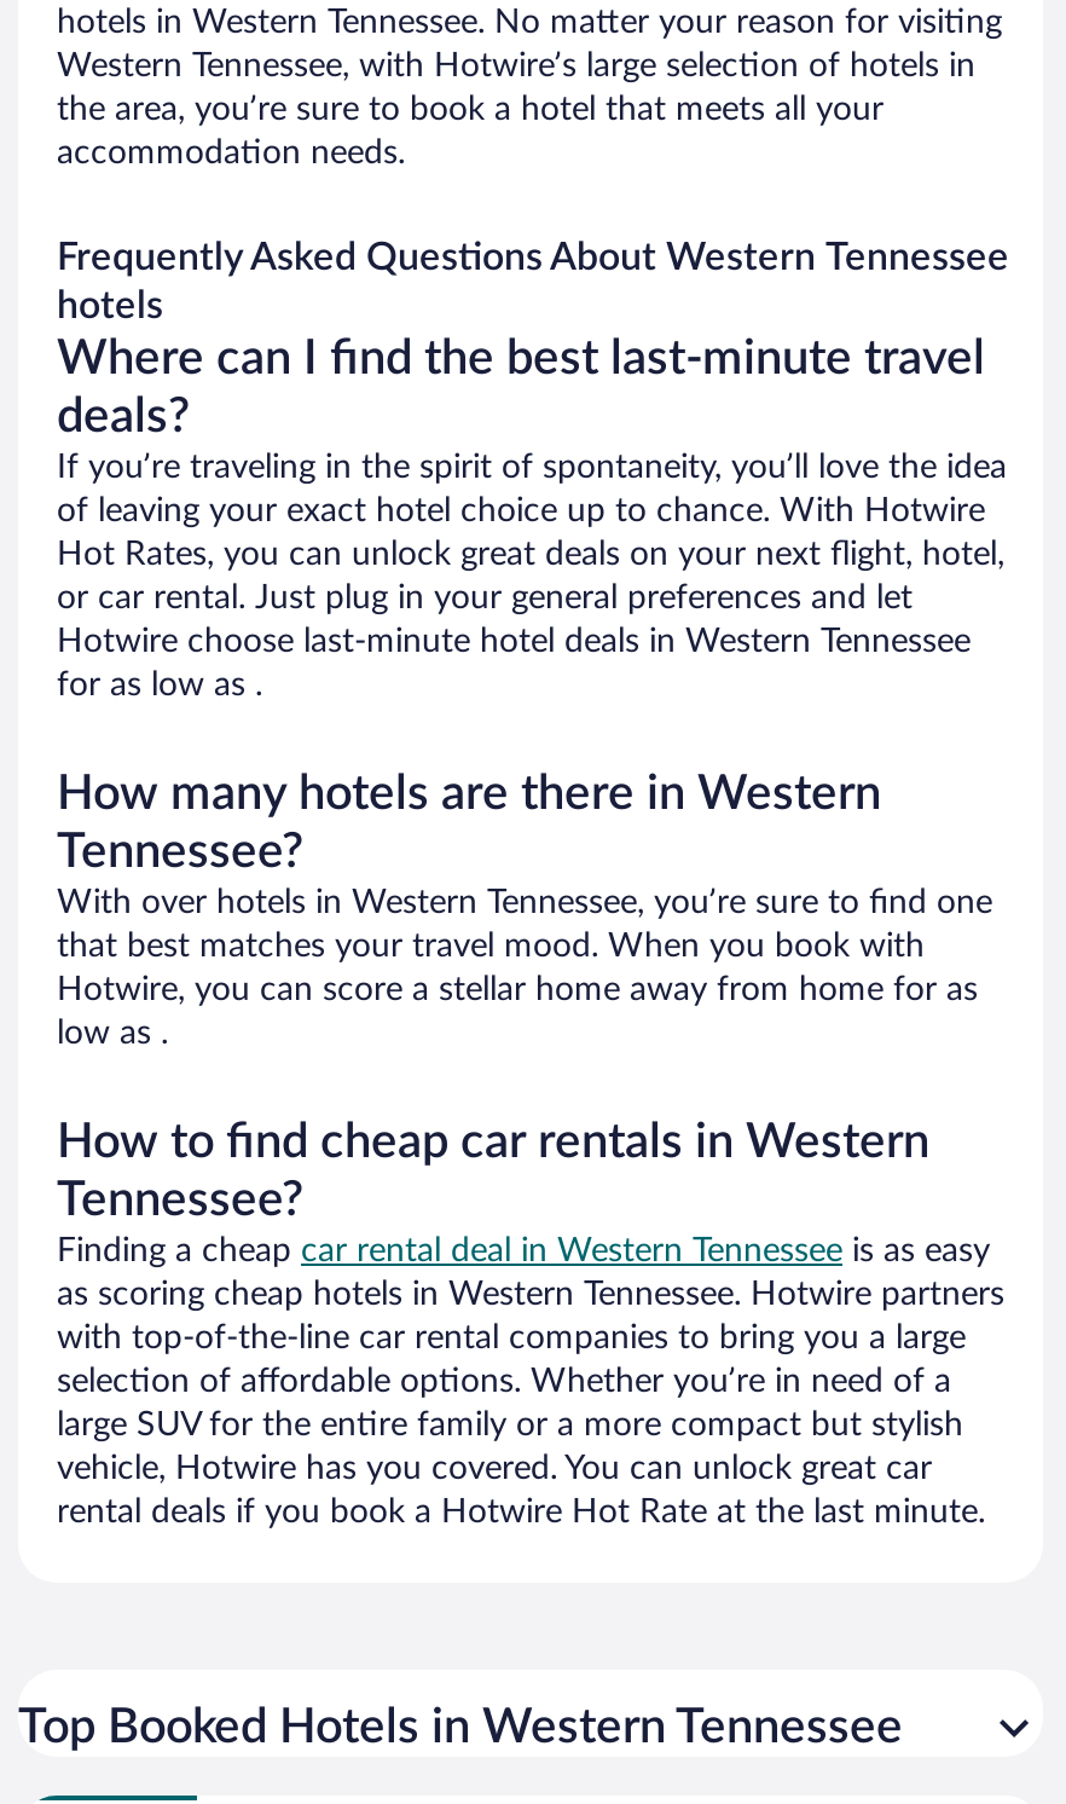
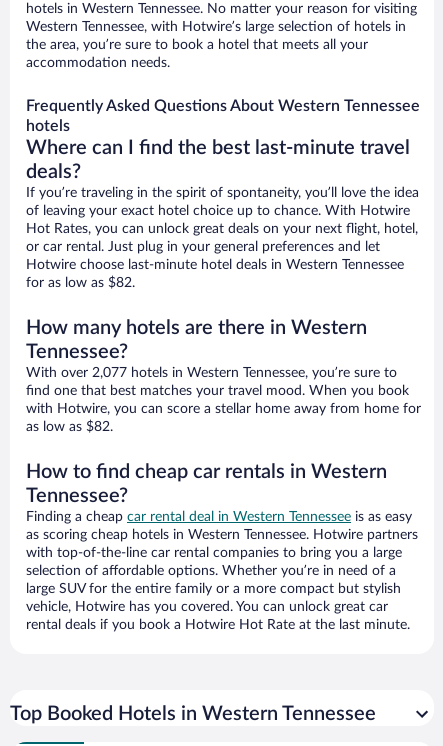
[57,668,262,702] for as low as . -> [26,276,135,290] for as low as $82.
[57,886,992,1050] With over hotels in Western Tennessee, you’re sure to find one | that best matches your travel mood. When you book with | Hotwire, you can score a stellar home away from home for as | low as . -> [26,366,421,434] With over 2,077 hotels in Western Tennessee, you’re sure to | find one that best matches your travel mood. When you book | with Hotwire, you can score a stellar home away from home for | as low as $82.

